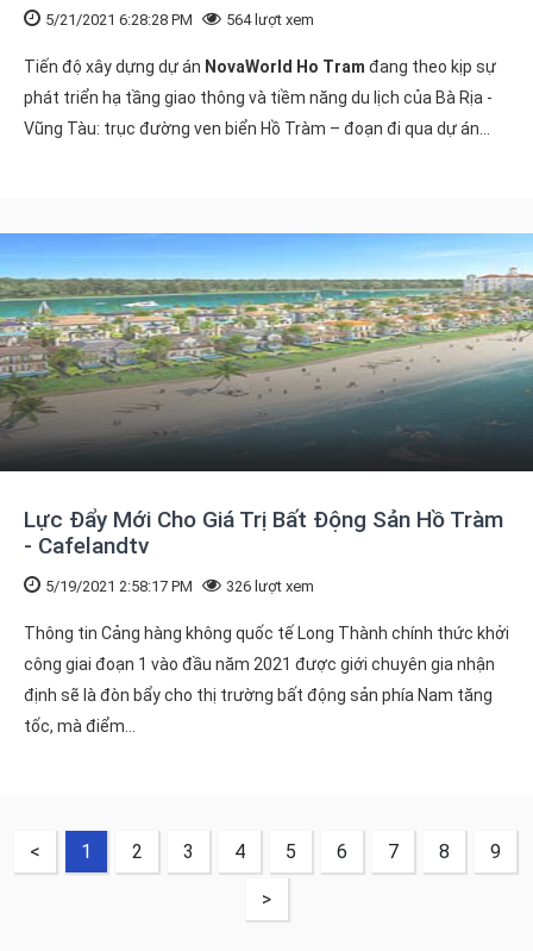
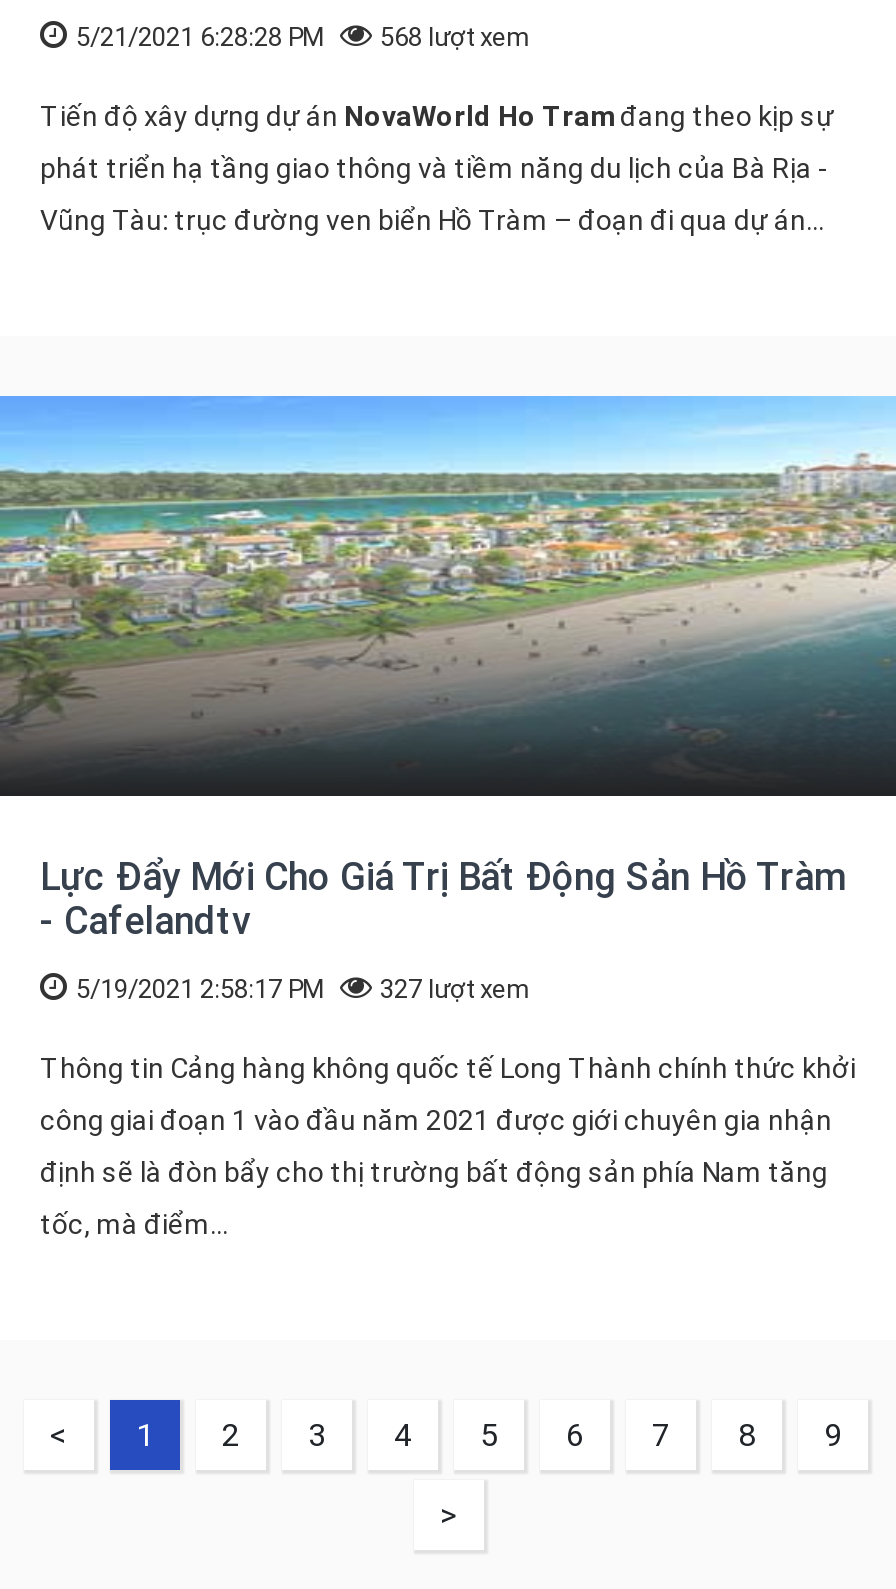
[45,11,314,29] 5/21/2021 6:28:28 PM 564 lượt xem -> [76,22,528,52] 5/21/2021 6:28:28 PM 568 lượt xem
[45,577,314,595] 5/19/2021 2:58:17 PM 326 lượt xem -> [76,974,528,1004] 5/19/2021 2:58:17 PM 327 lượt xem

